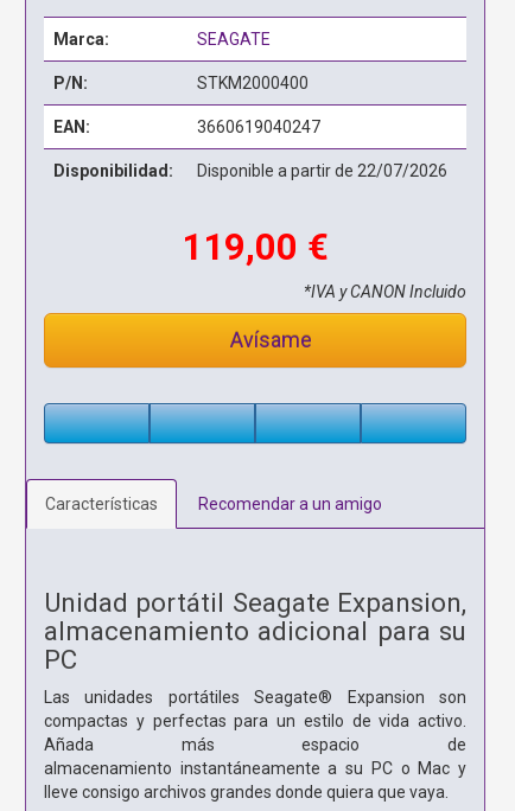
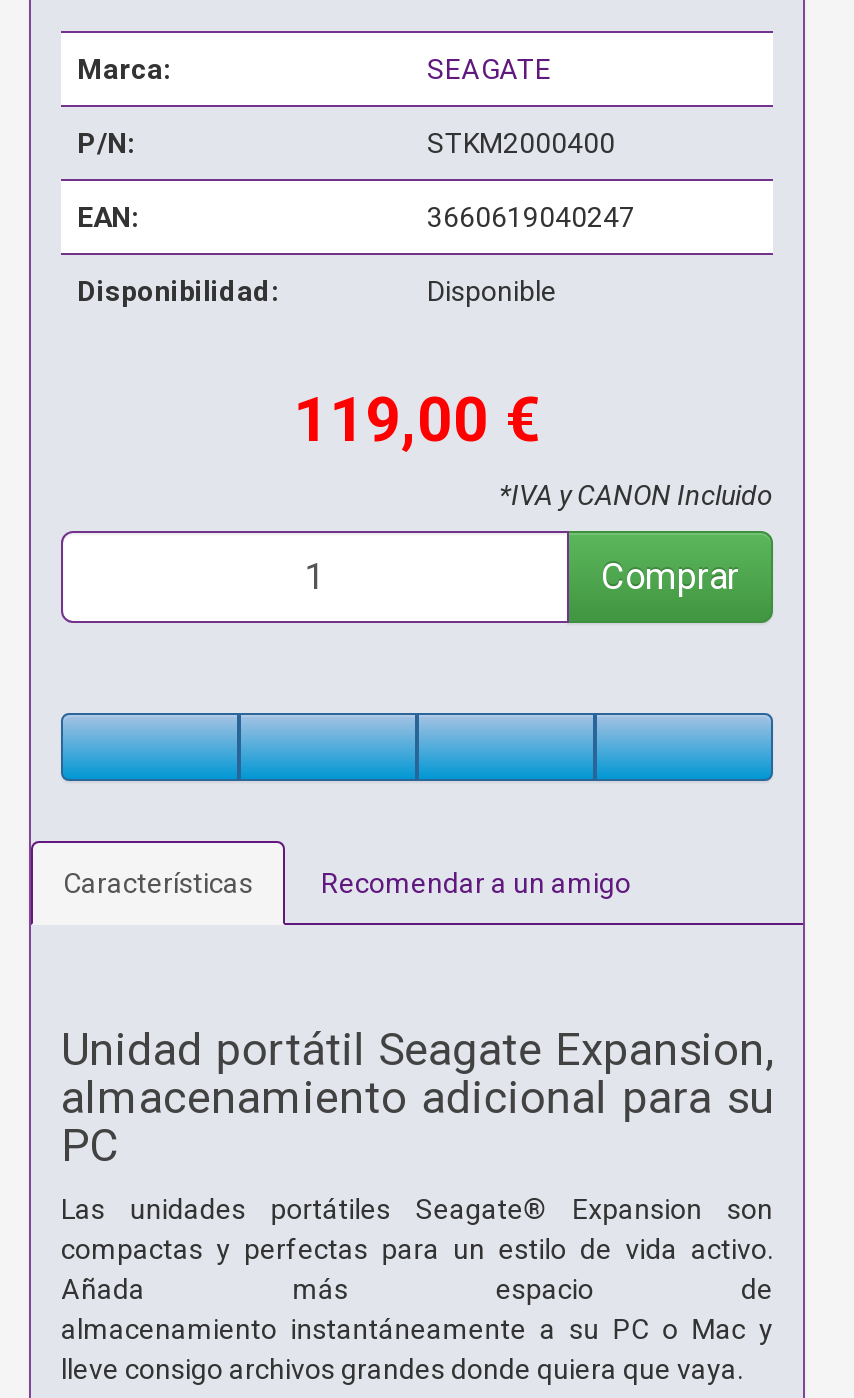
[197,161,447,180] Disponible a partir de 22/07/2026 -> [427,274,557,306] Disponible
[225,327,312,352] Avísame -> [601,554,739,596] Comprar

